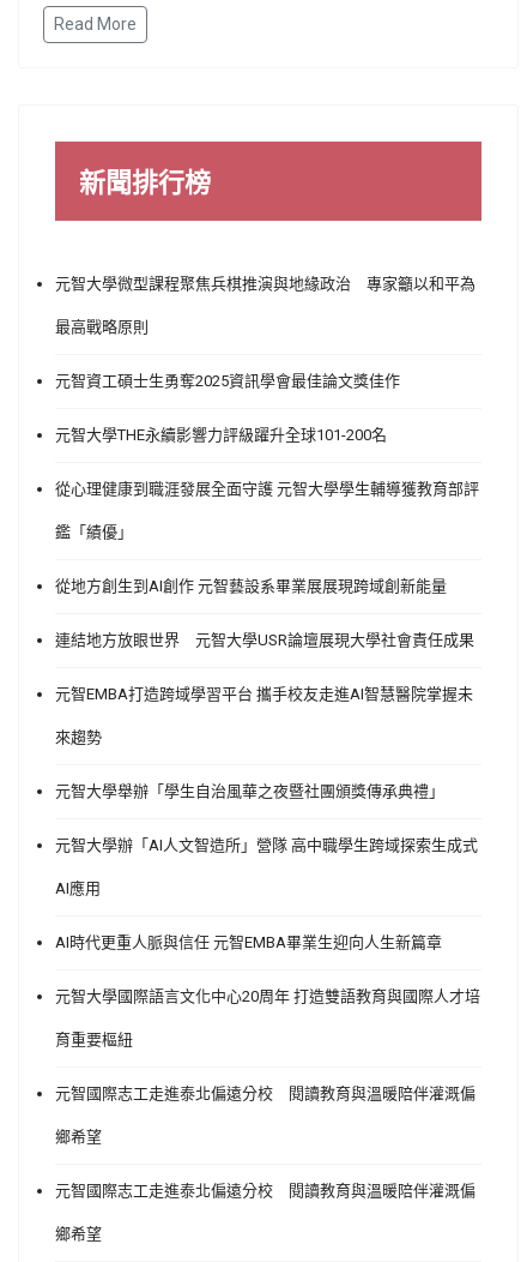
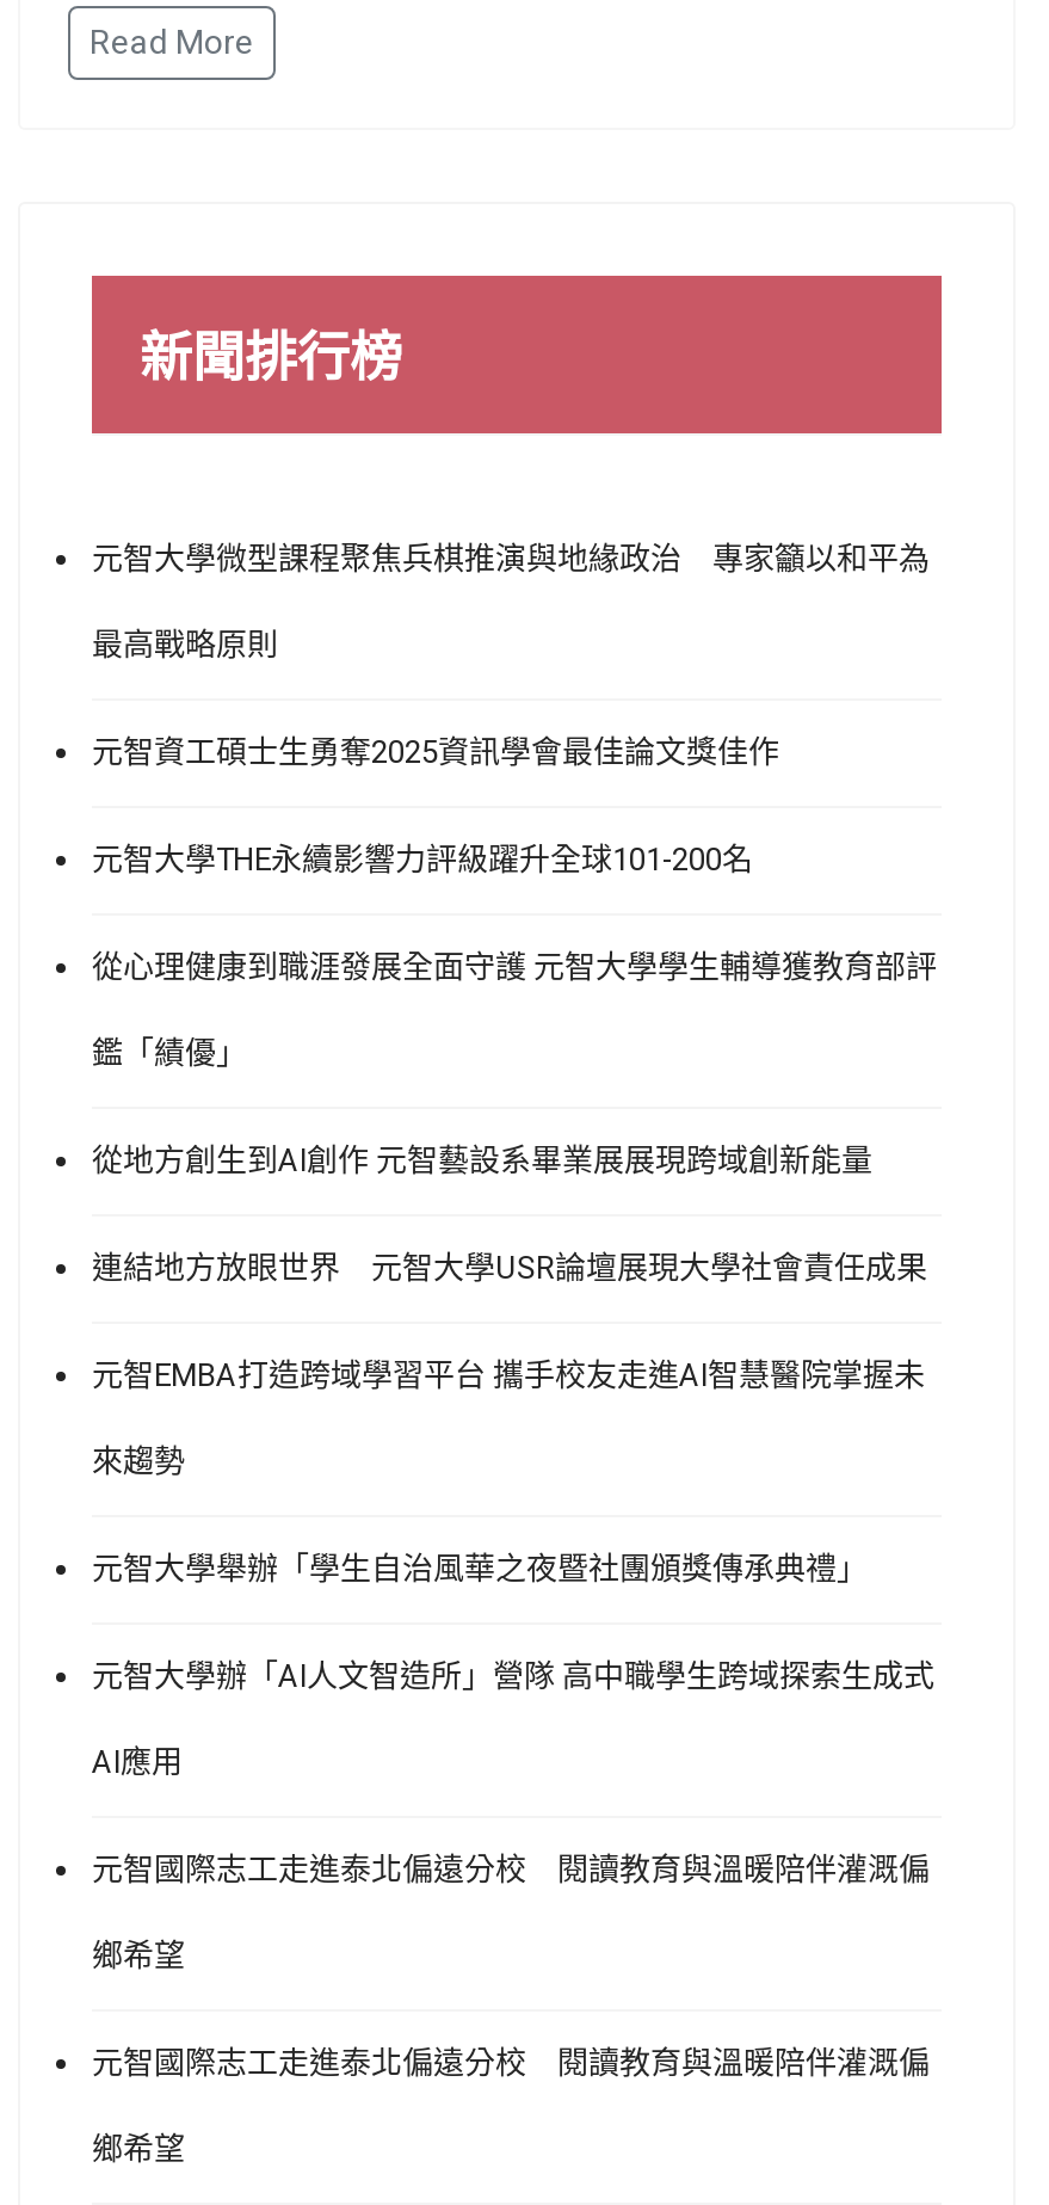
[55,934,480,1049] AI時代更重人脈與信任 元智EMBA畢業生迎向人生新篇章 | 元智大學國際語言文化中心20周年 打造雙語教育與國際人才培 | 育重要樞紐 -> none

